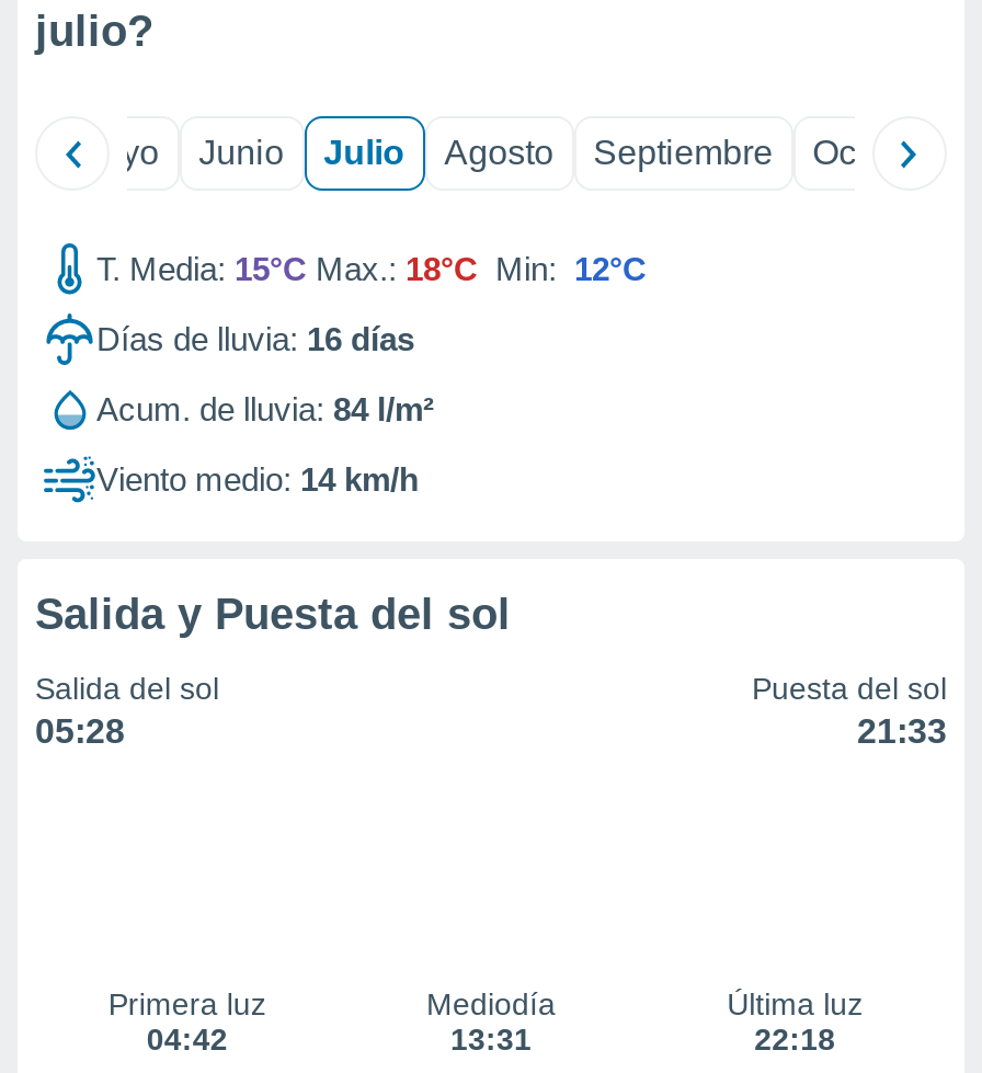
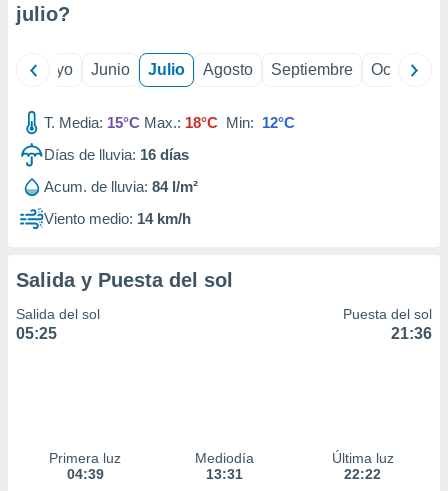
[35,712,125,750] 05:28 -> [16,325,57,342] 05:25
[857,712,947,750] 21:33 -> [391,325,432,342] 21:36
[146,1021,228,1057] 04:42 -> [67,466,104,482] 04:39
[754,1021,836,1057] 22:18 -> [344,466,381,482] 22:22

